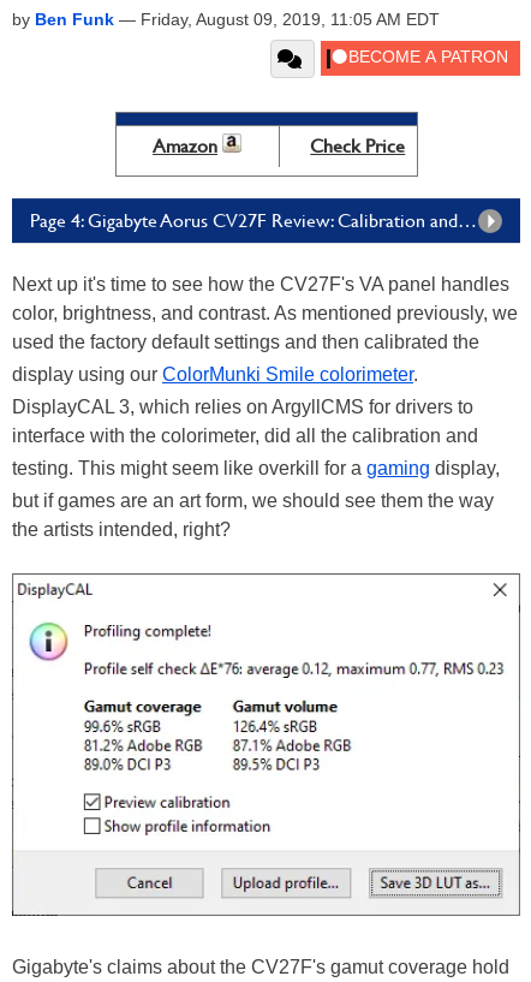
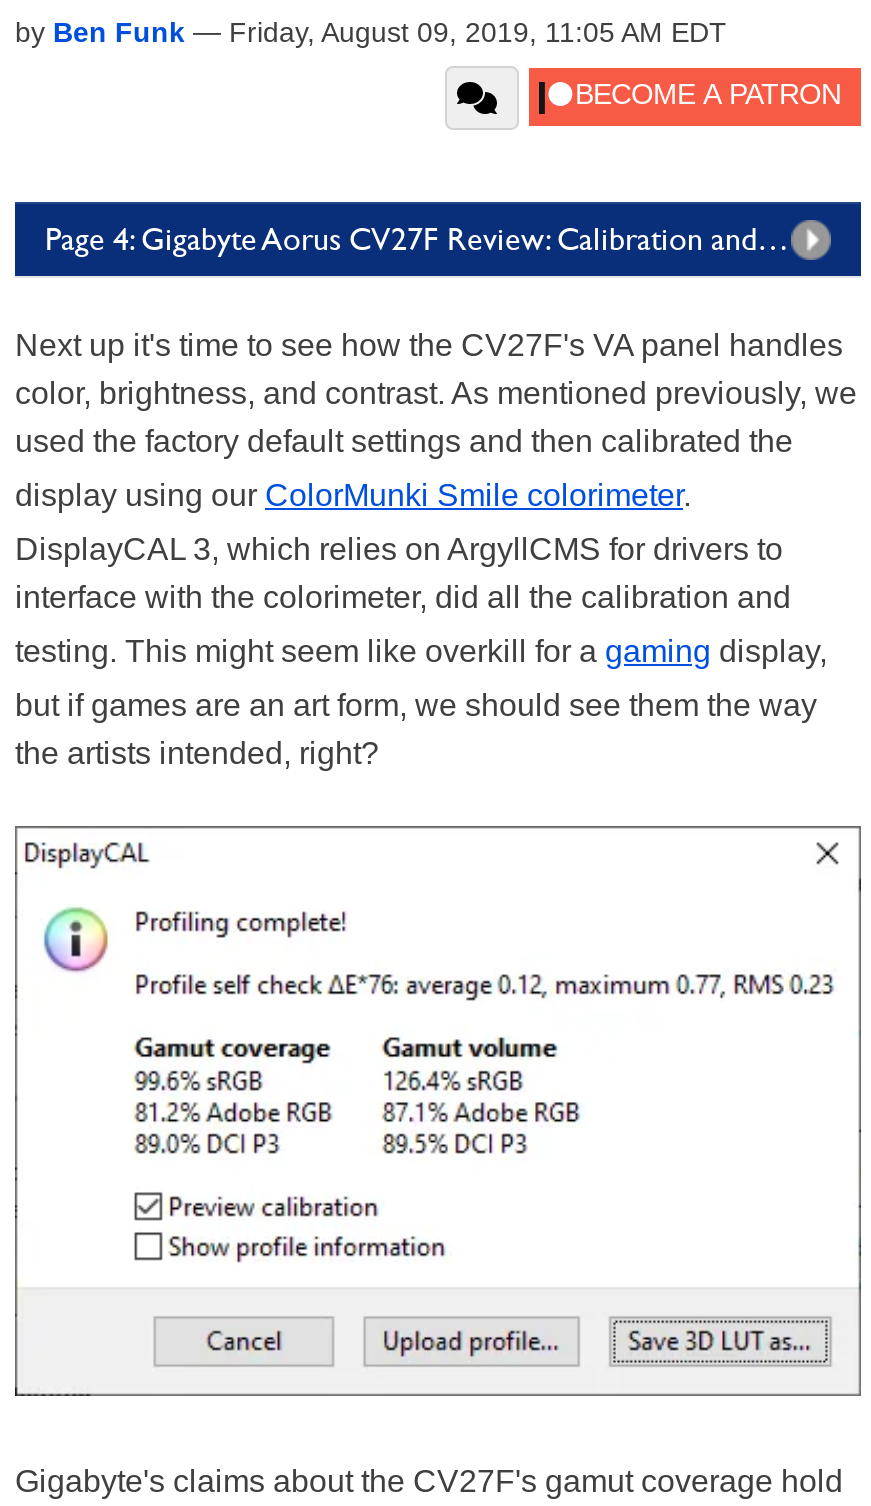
[153,135,405,157] Amazon | Check Price -> none

